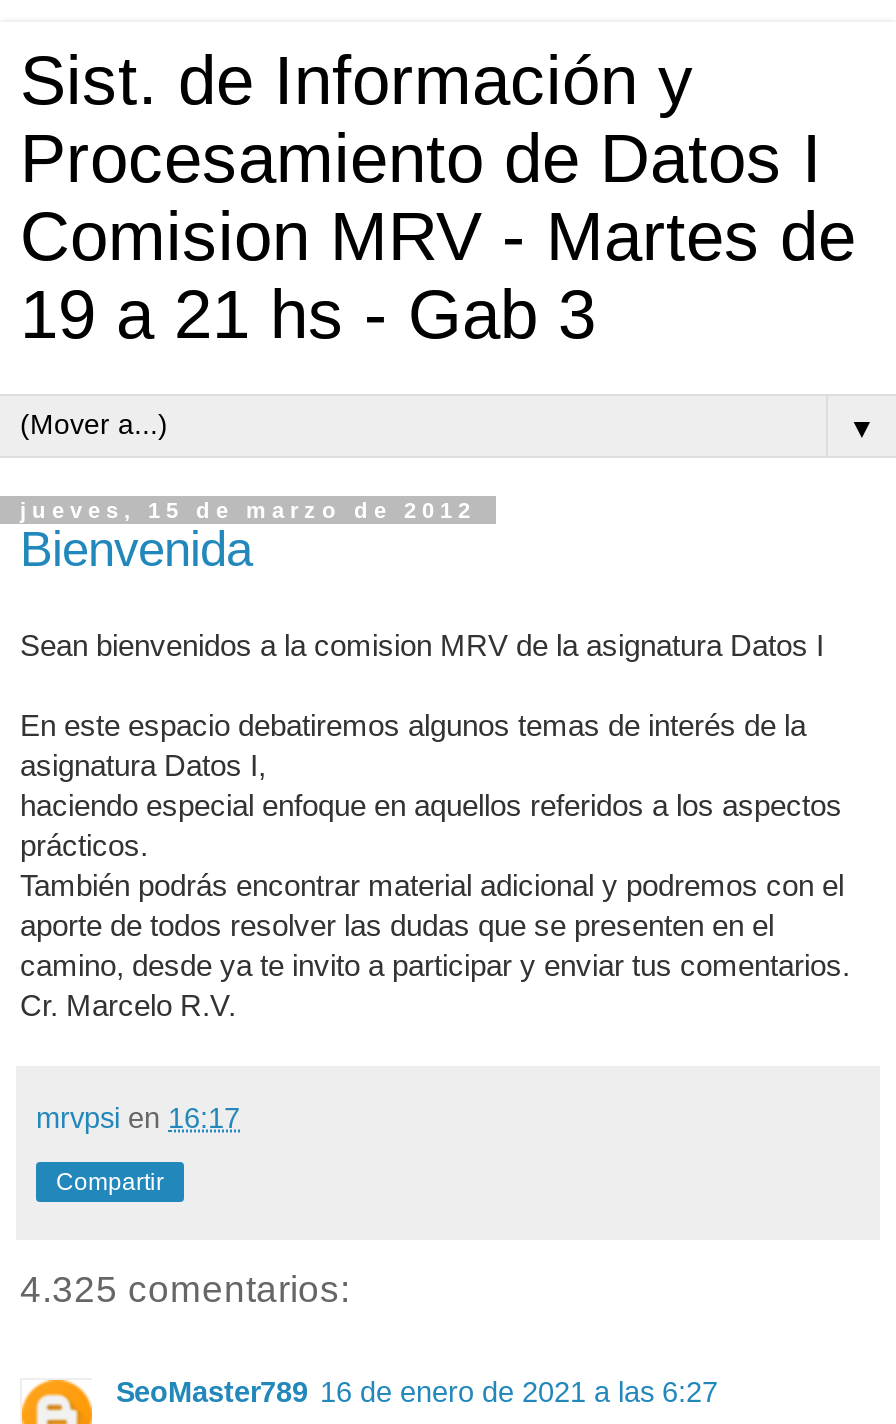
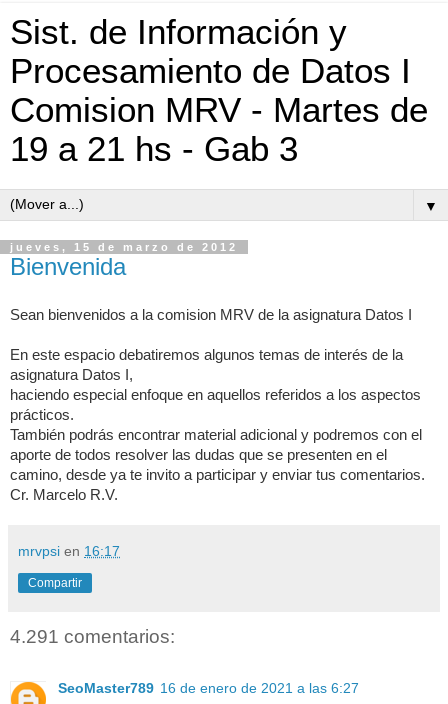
[20,1268,350,1310] 4.325 comentarios: -> [10,626,175,647] 4.291 comentarios:

